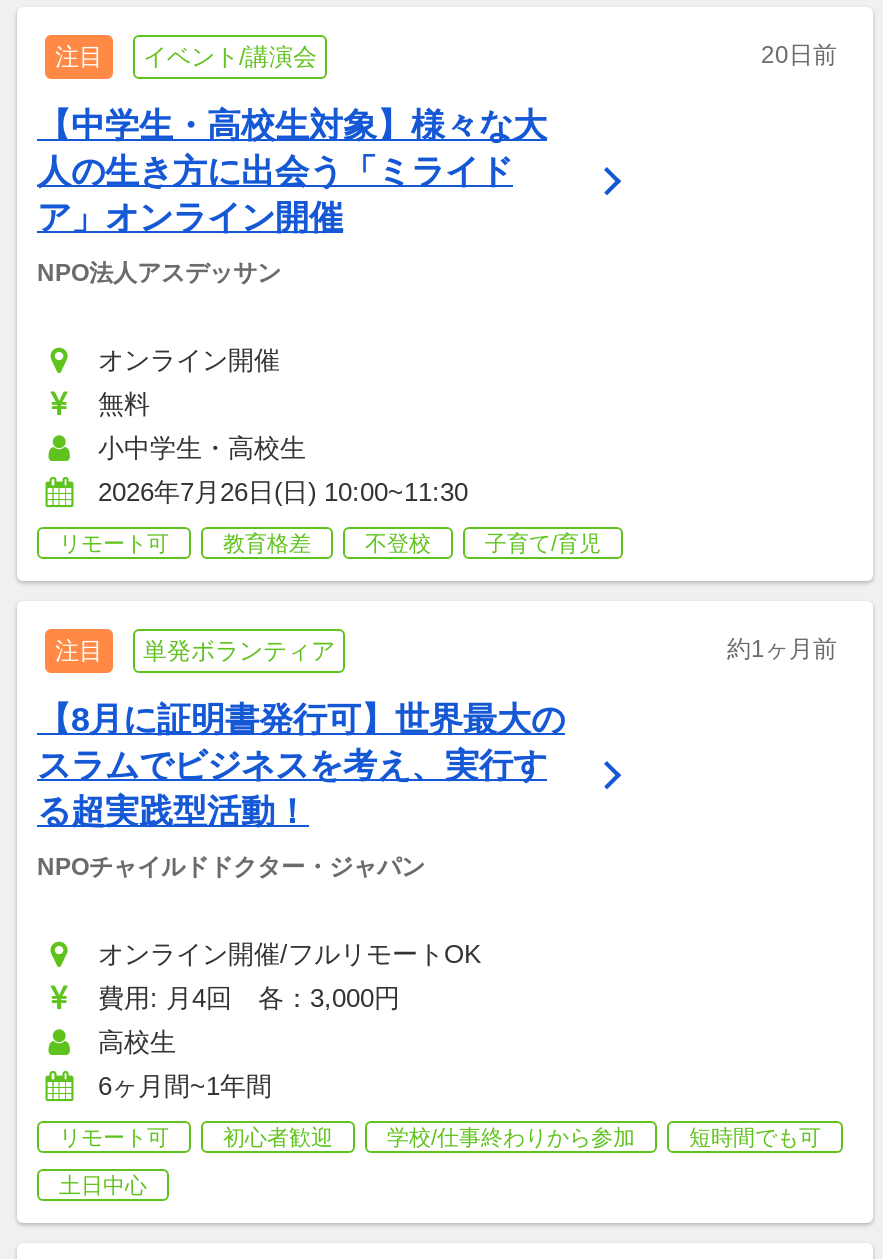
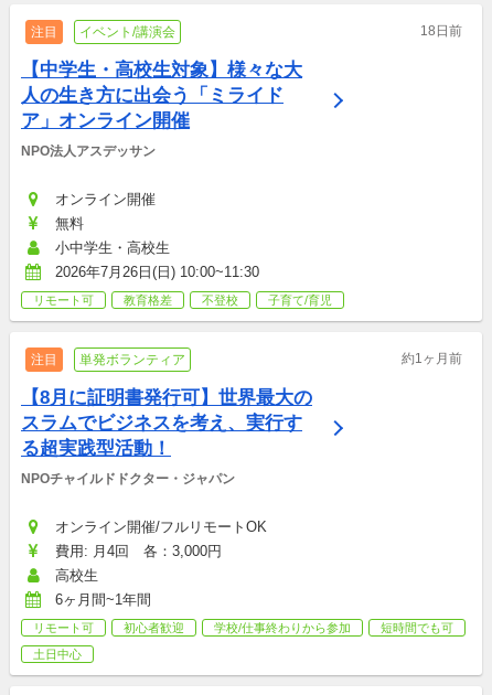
[761,40,837,68] 20日前 -> [420,23,462,38] 18日前

